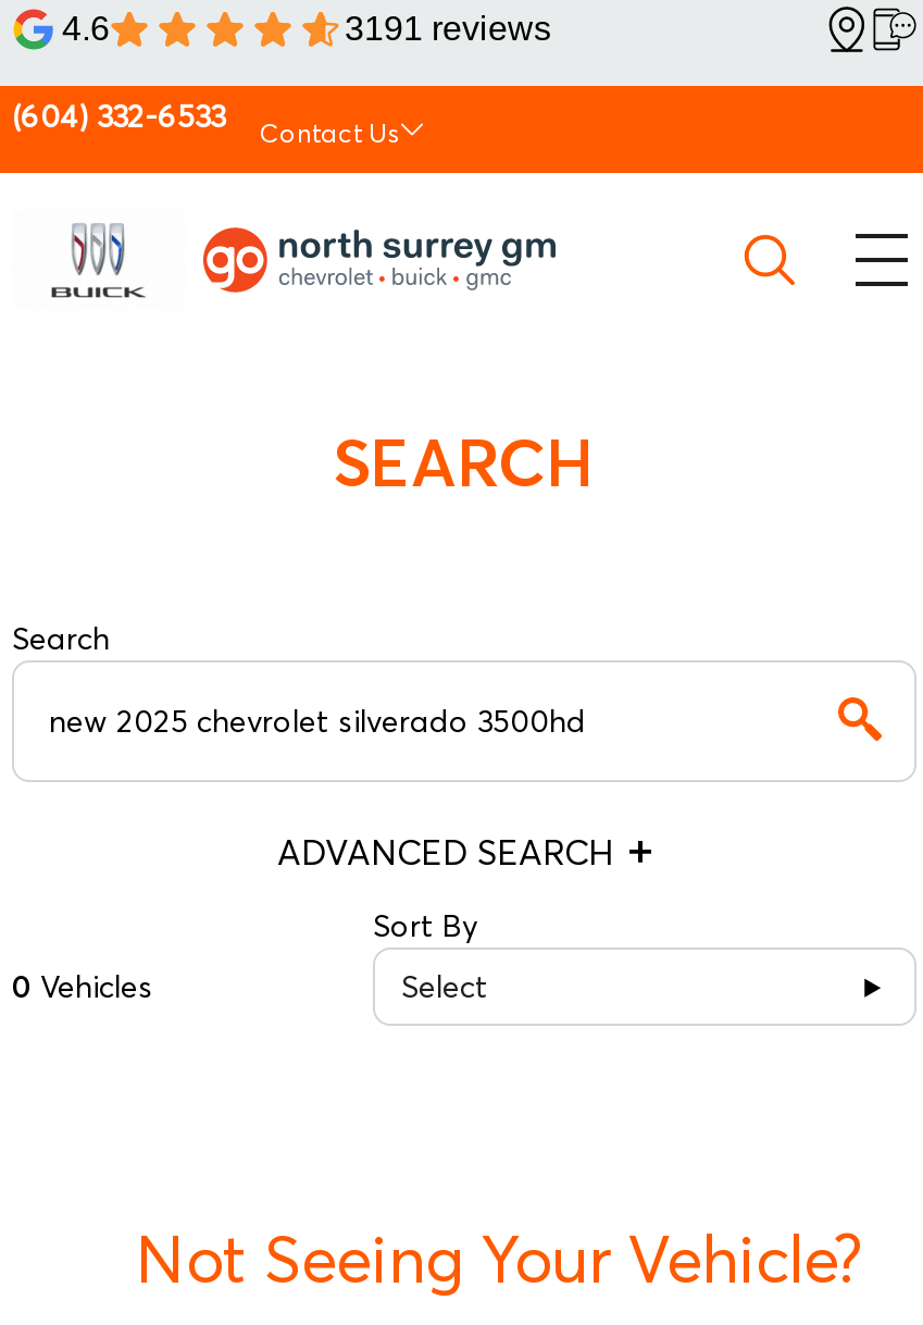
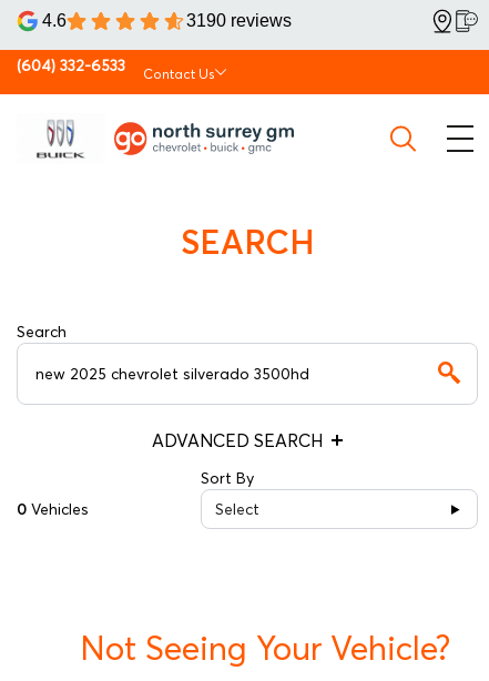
[345,10,551,47] 3191 reviews -> [186,11,292,30] 3190 reviews

